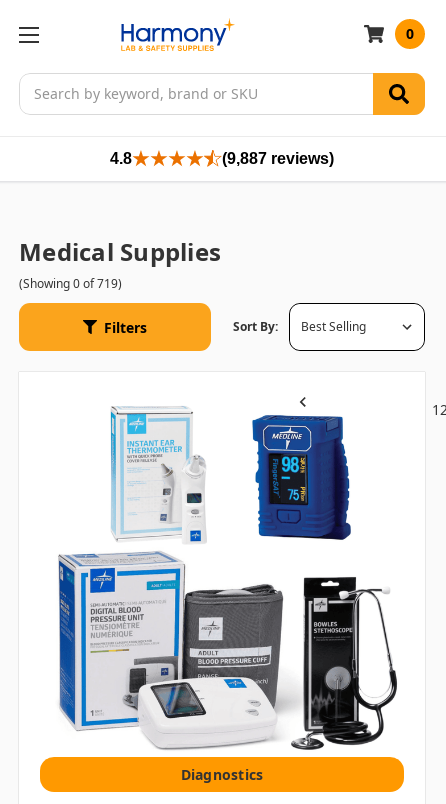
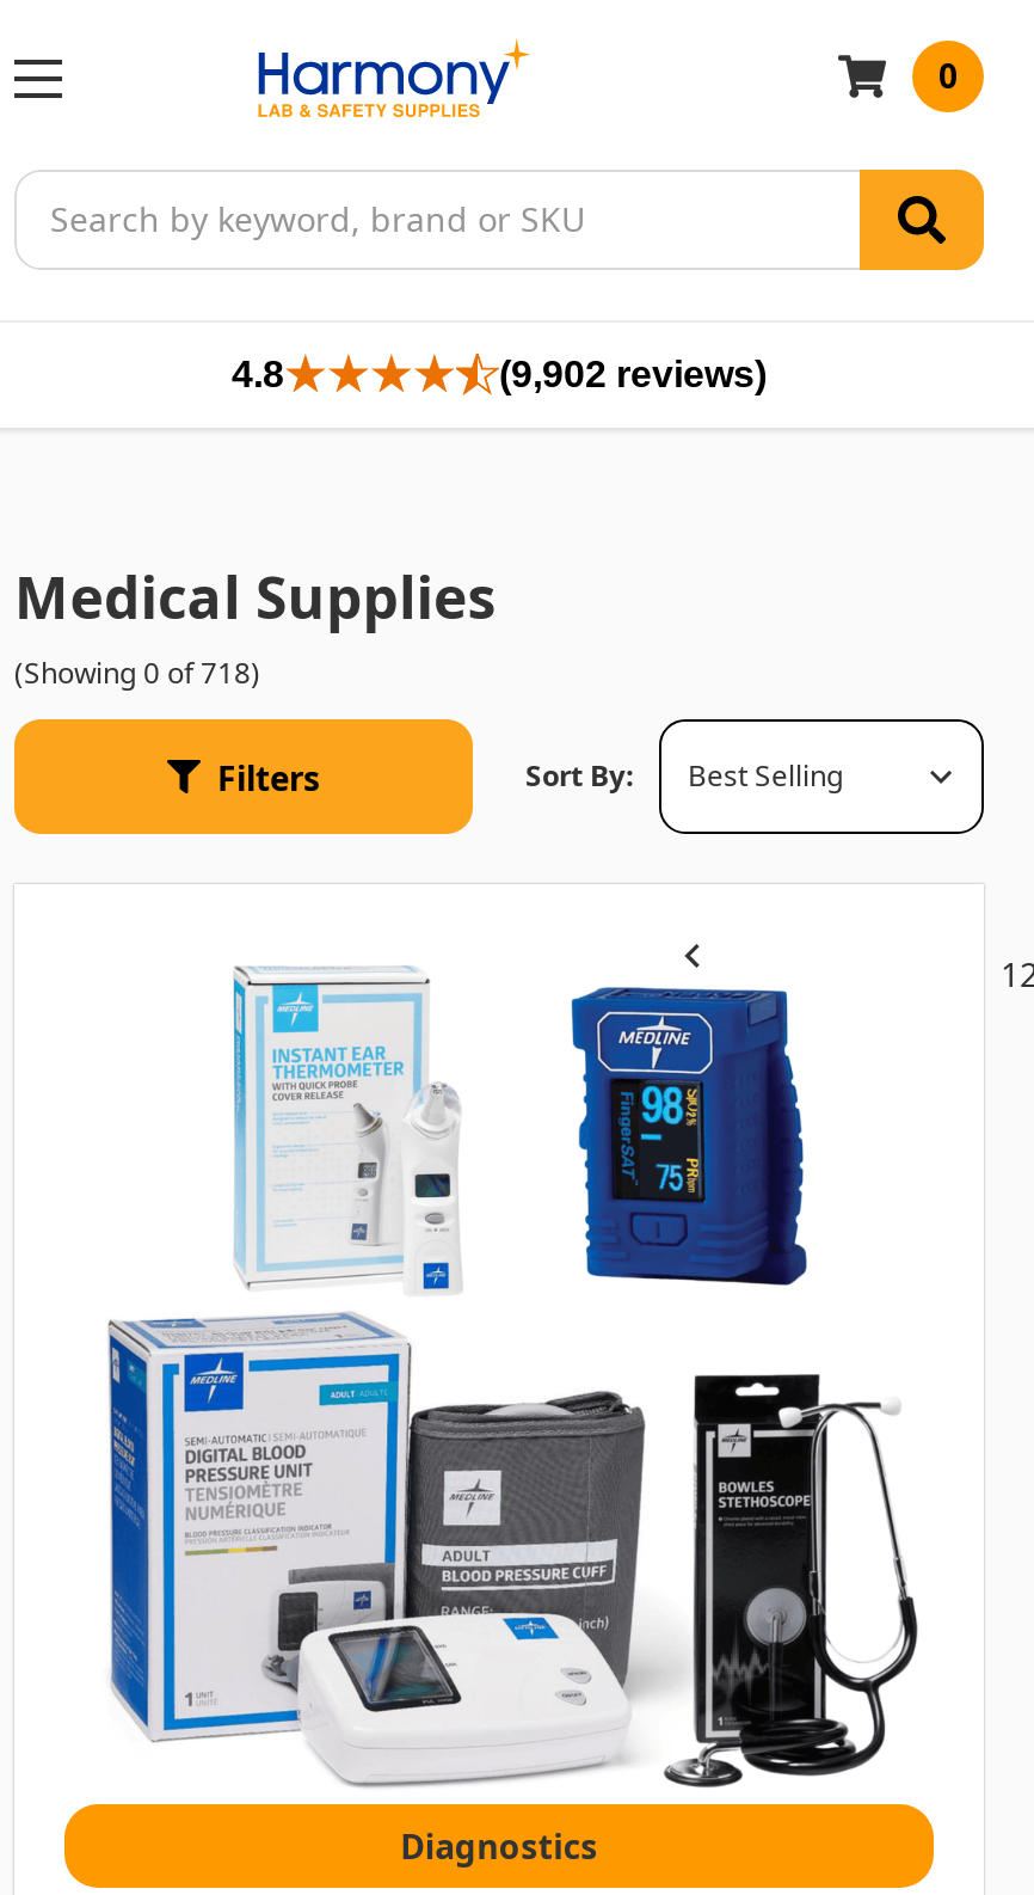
[222,150,334,167] (9,887 reviews) -> [499,354,767,394] (9,902 reviews)
[19,274,122,291] (Showing 0 of 719) -> [14,651,260,692] (Showing 0 of 718)

